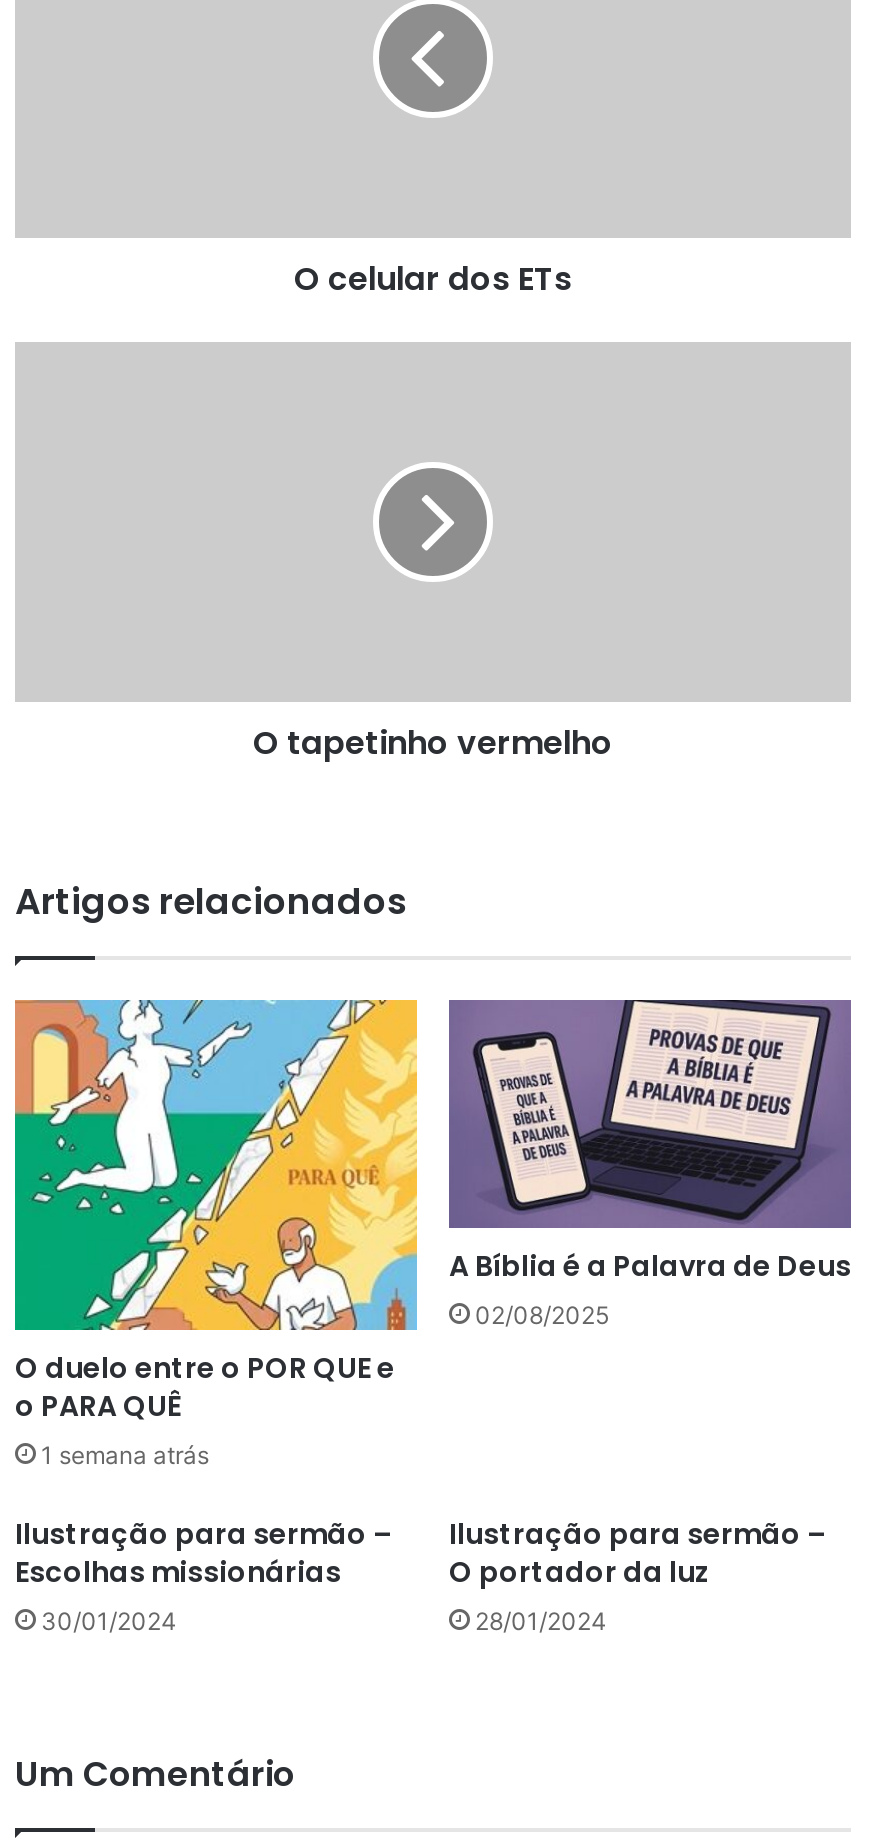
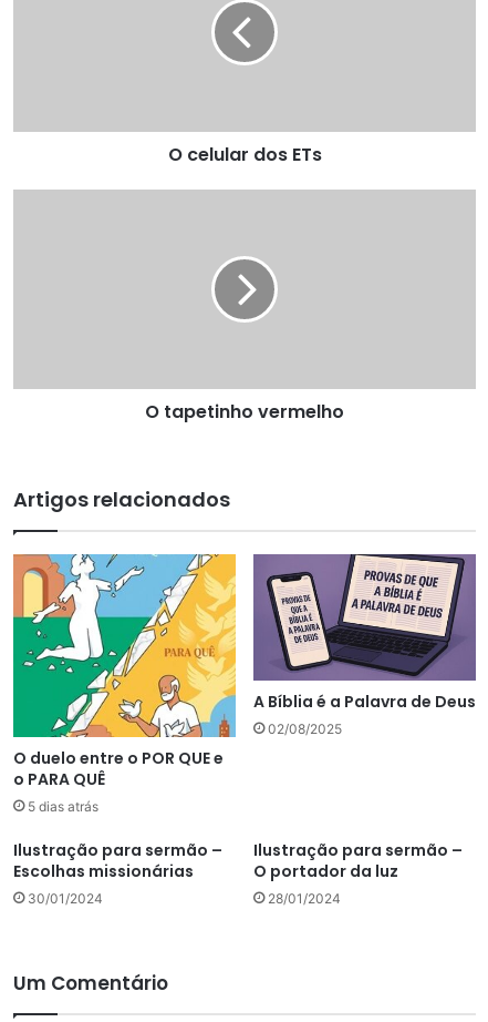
[41,1440,209,1470] 1 semana atrás -> [28,798,98,815] 5 dias atrás

